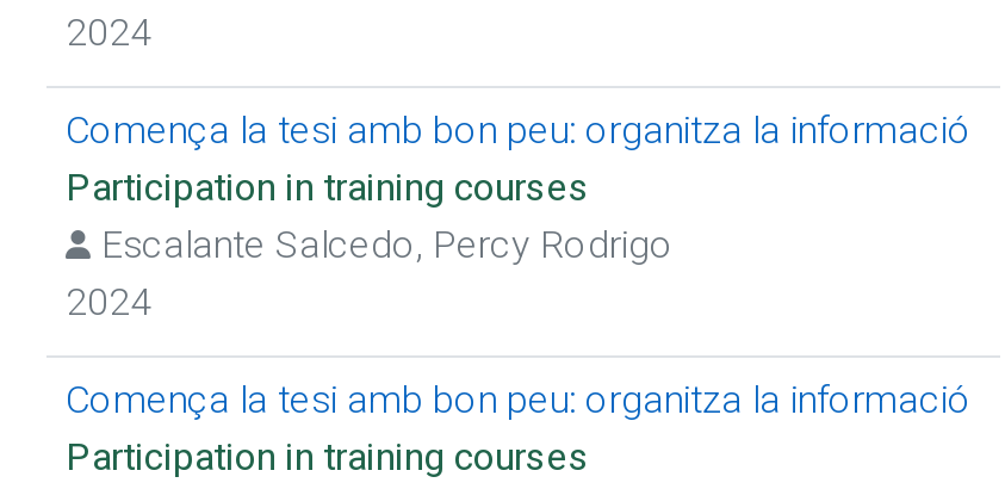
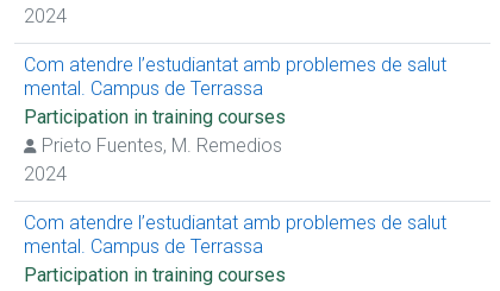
[66,107,972,153] Comença la tesi amb bon peu: organitza la informació -> [24,53,446,100] Com atendre l’estudiantat amb problemes de salut | mental. Campus de Terrassa
[101,222,674,267] Escalante Salcedo, Percy Rodrigo -> [42,134,282,157] Prieto Fuentes, M. Remedios
[66,377,972,422] Comença la tesi amb bon peu: organitza la informació -> [24,211,446,258] Com atendre l’estudiantat amb problemes de salut | mental. Campus de Terrassa

